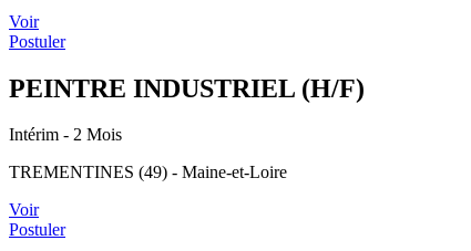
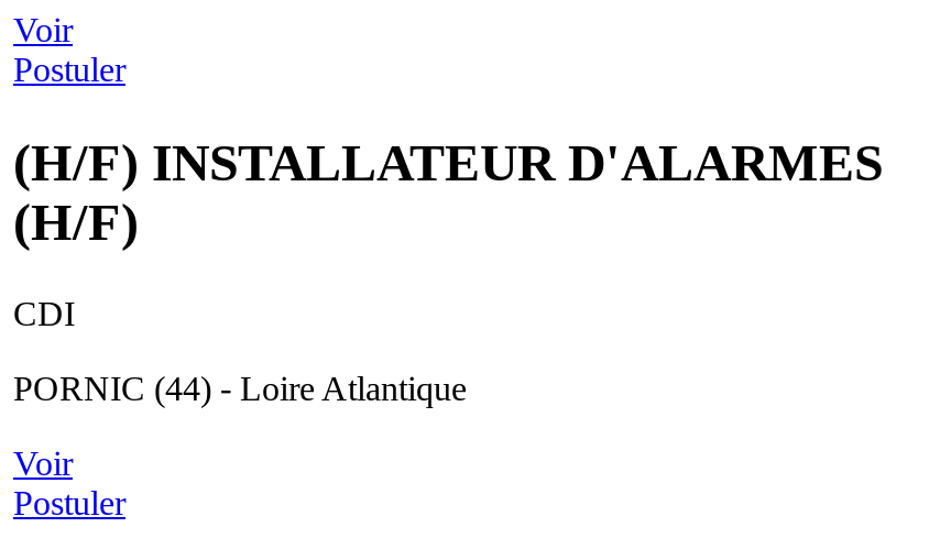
[9,74,365,102] PEINTRE INDUSTRIEL (H/F) -> [13,133,883,250] (H/F) INSTALLATEUR D'ALARMES | (H/F)
[9,125,122,144] Intérim - 2 Mois -> [13,296,75,333] CDI
[9,163,287,182] TREMENTINES (49) - Maine-et-Loire -> [13,371,467,408] PORNIC (44) - Loire Atlantique

